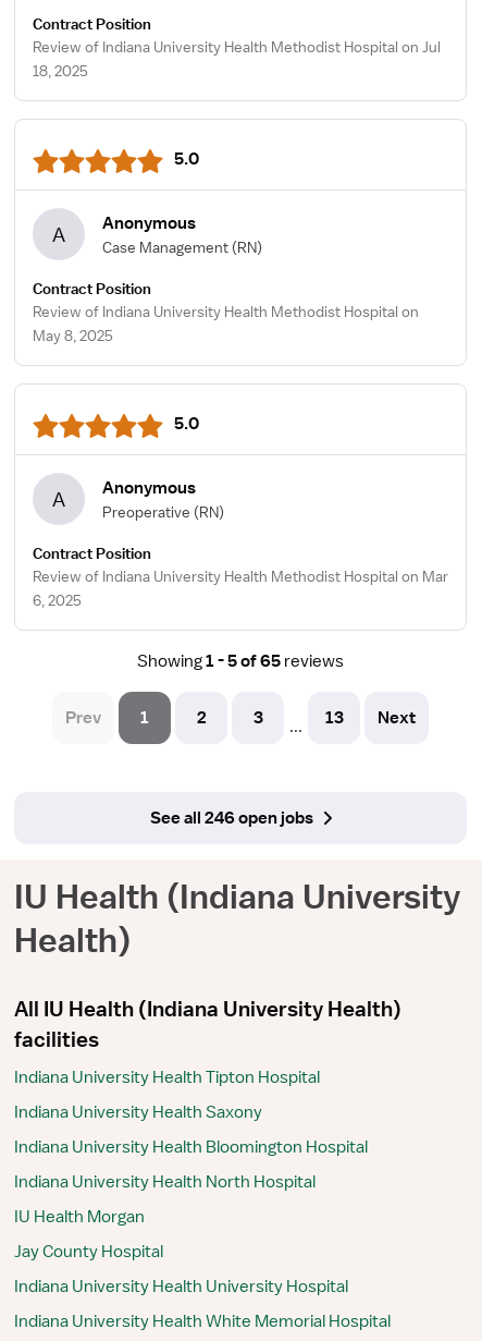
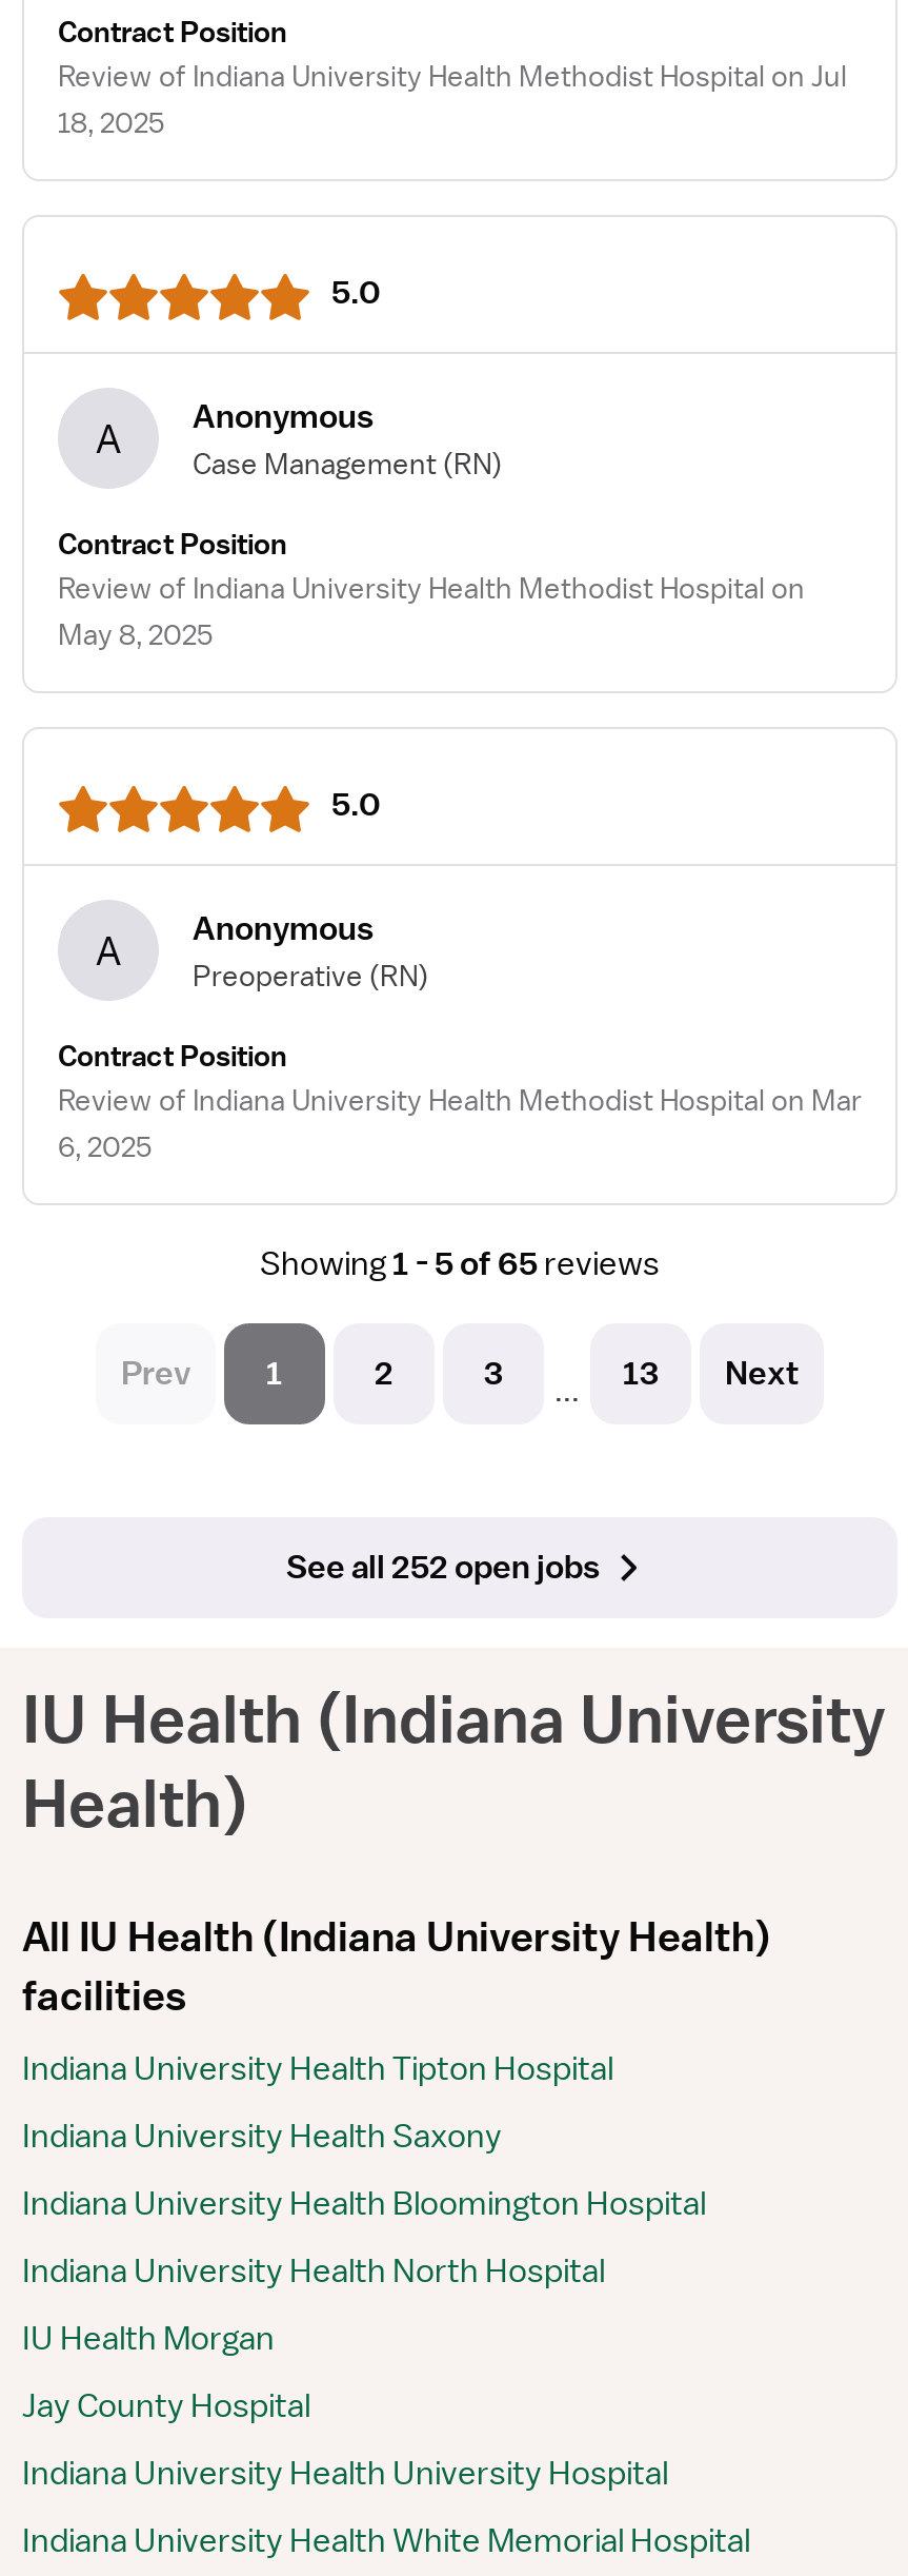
[150,807,313,829] See all 246 open jobs -> [286,1547,600,1589] See all 252 open jobs

